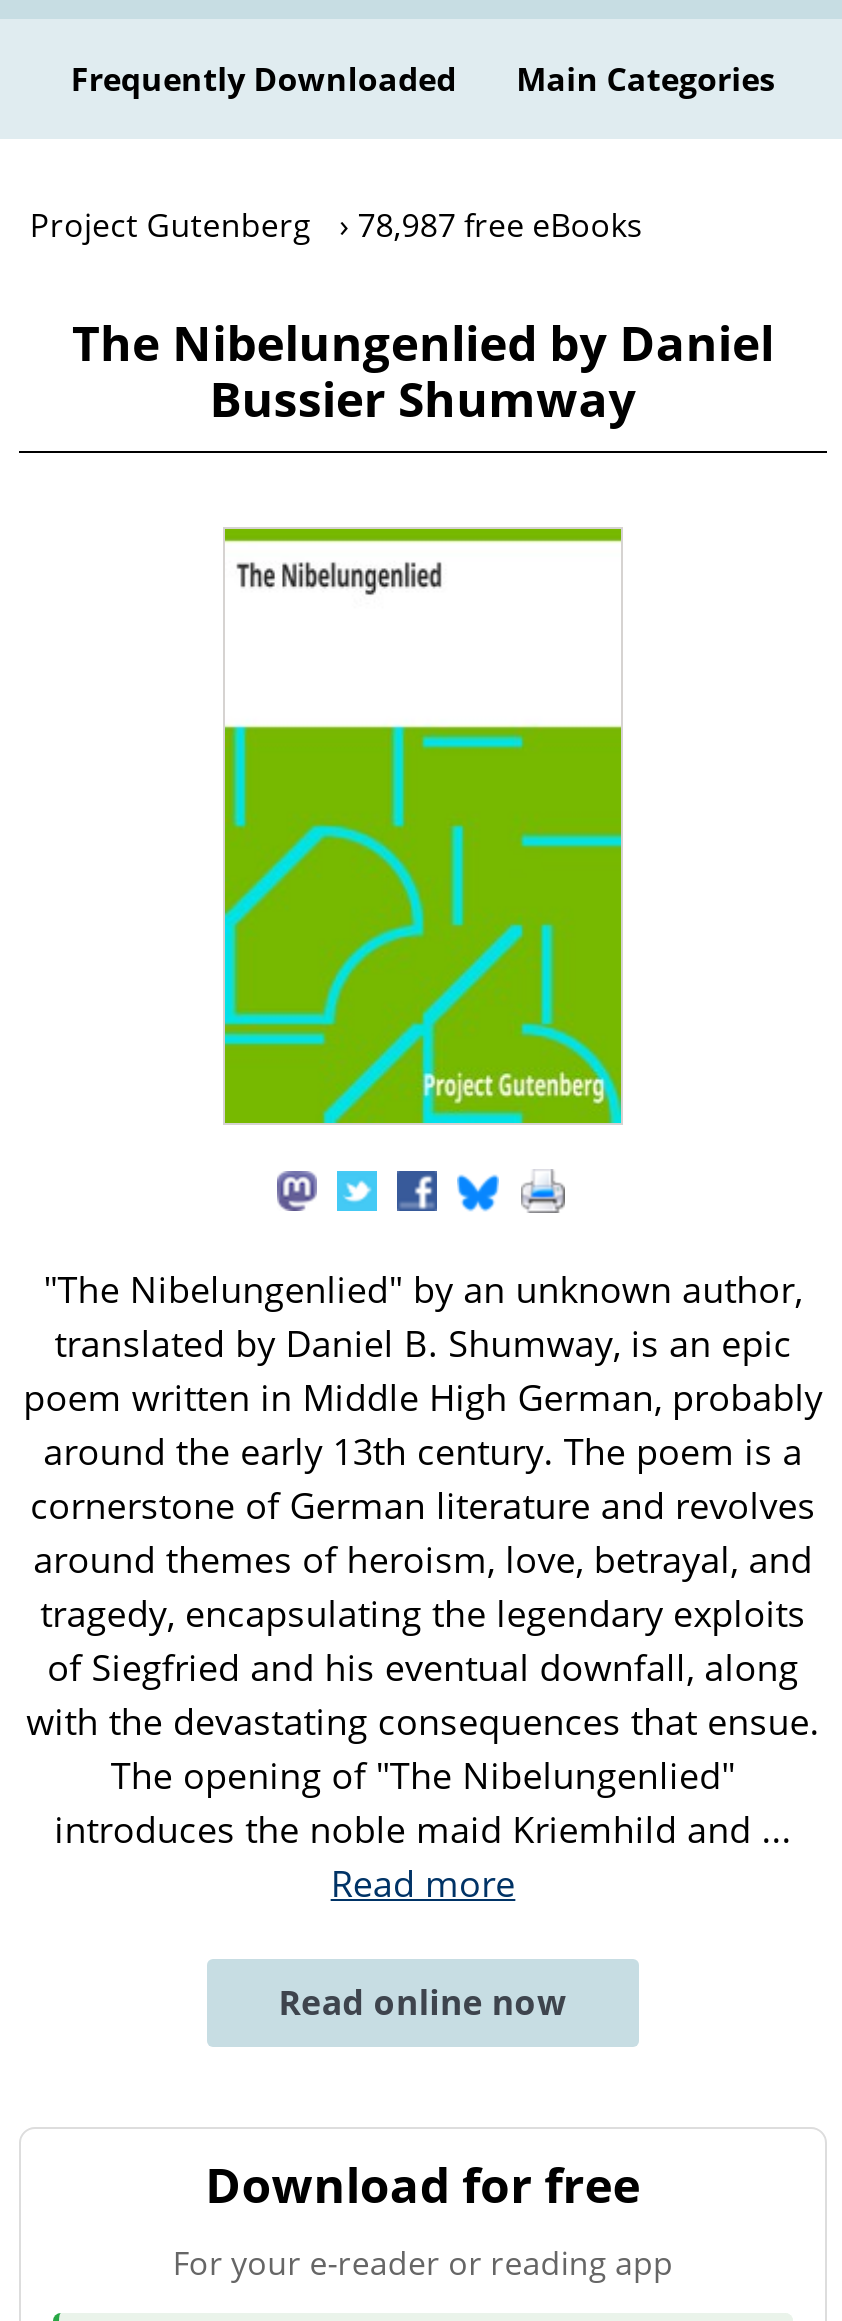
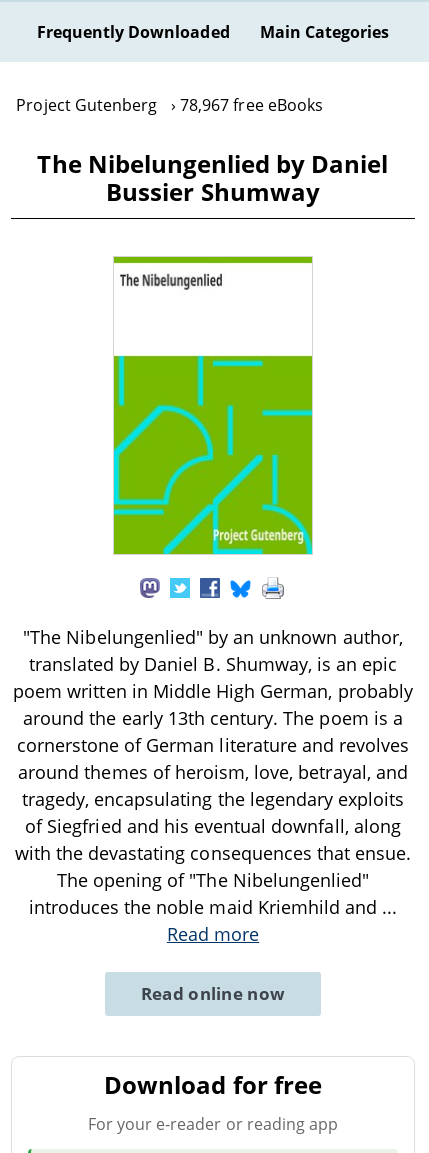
[30,203,643,247] Project Gutenberg 78,987 free eBooks -> [16,94,323,116] Project Gutenberg 78,967 free eBooks

